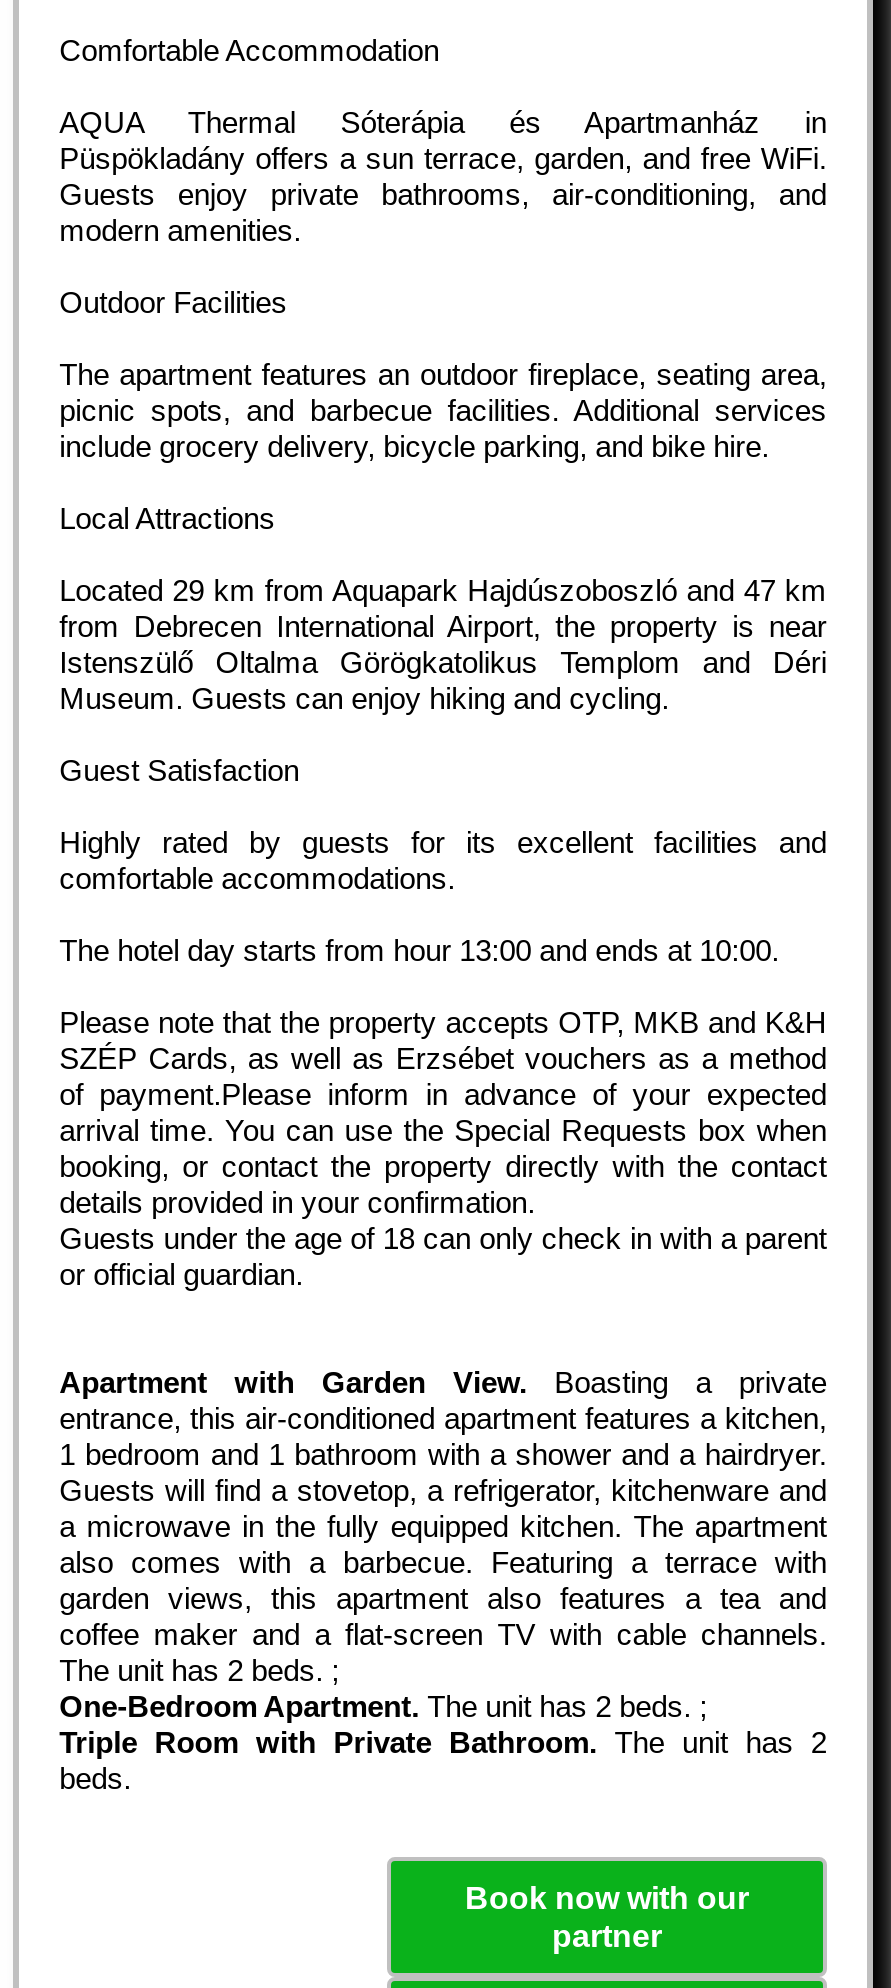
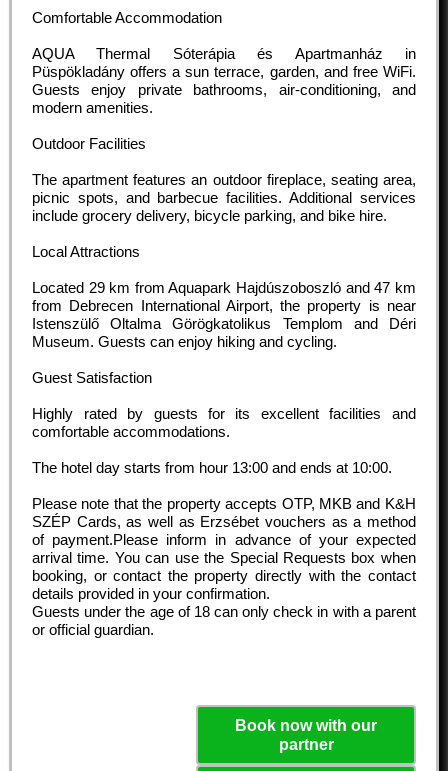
[59,1365,827,1795] Apartment with Garden View. Boasting a private | entrance, this air-conditioned apartment features a kitchen, | 1 bedroom and 1 bathroom with a shower and a hairdryer. | Guests will find a stovetop, a refrigerator, kitchenware and | a microwave in the fully equipped kitchen. The apartment | also comes with a barbecue. Featuring a terrace with | garden views, this apartment also features a tea and | coffee maker and a flat-screen TV with cable channels. | The unit has 2 beds. ; | One-Bedroom Apartment. The unit has 2 beds. ; | Triple Room with Private Bathroom. The unit has 2 | beds. -> none

